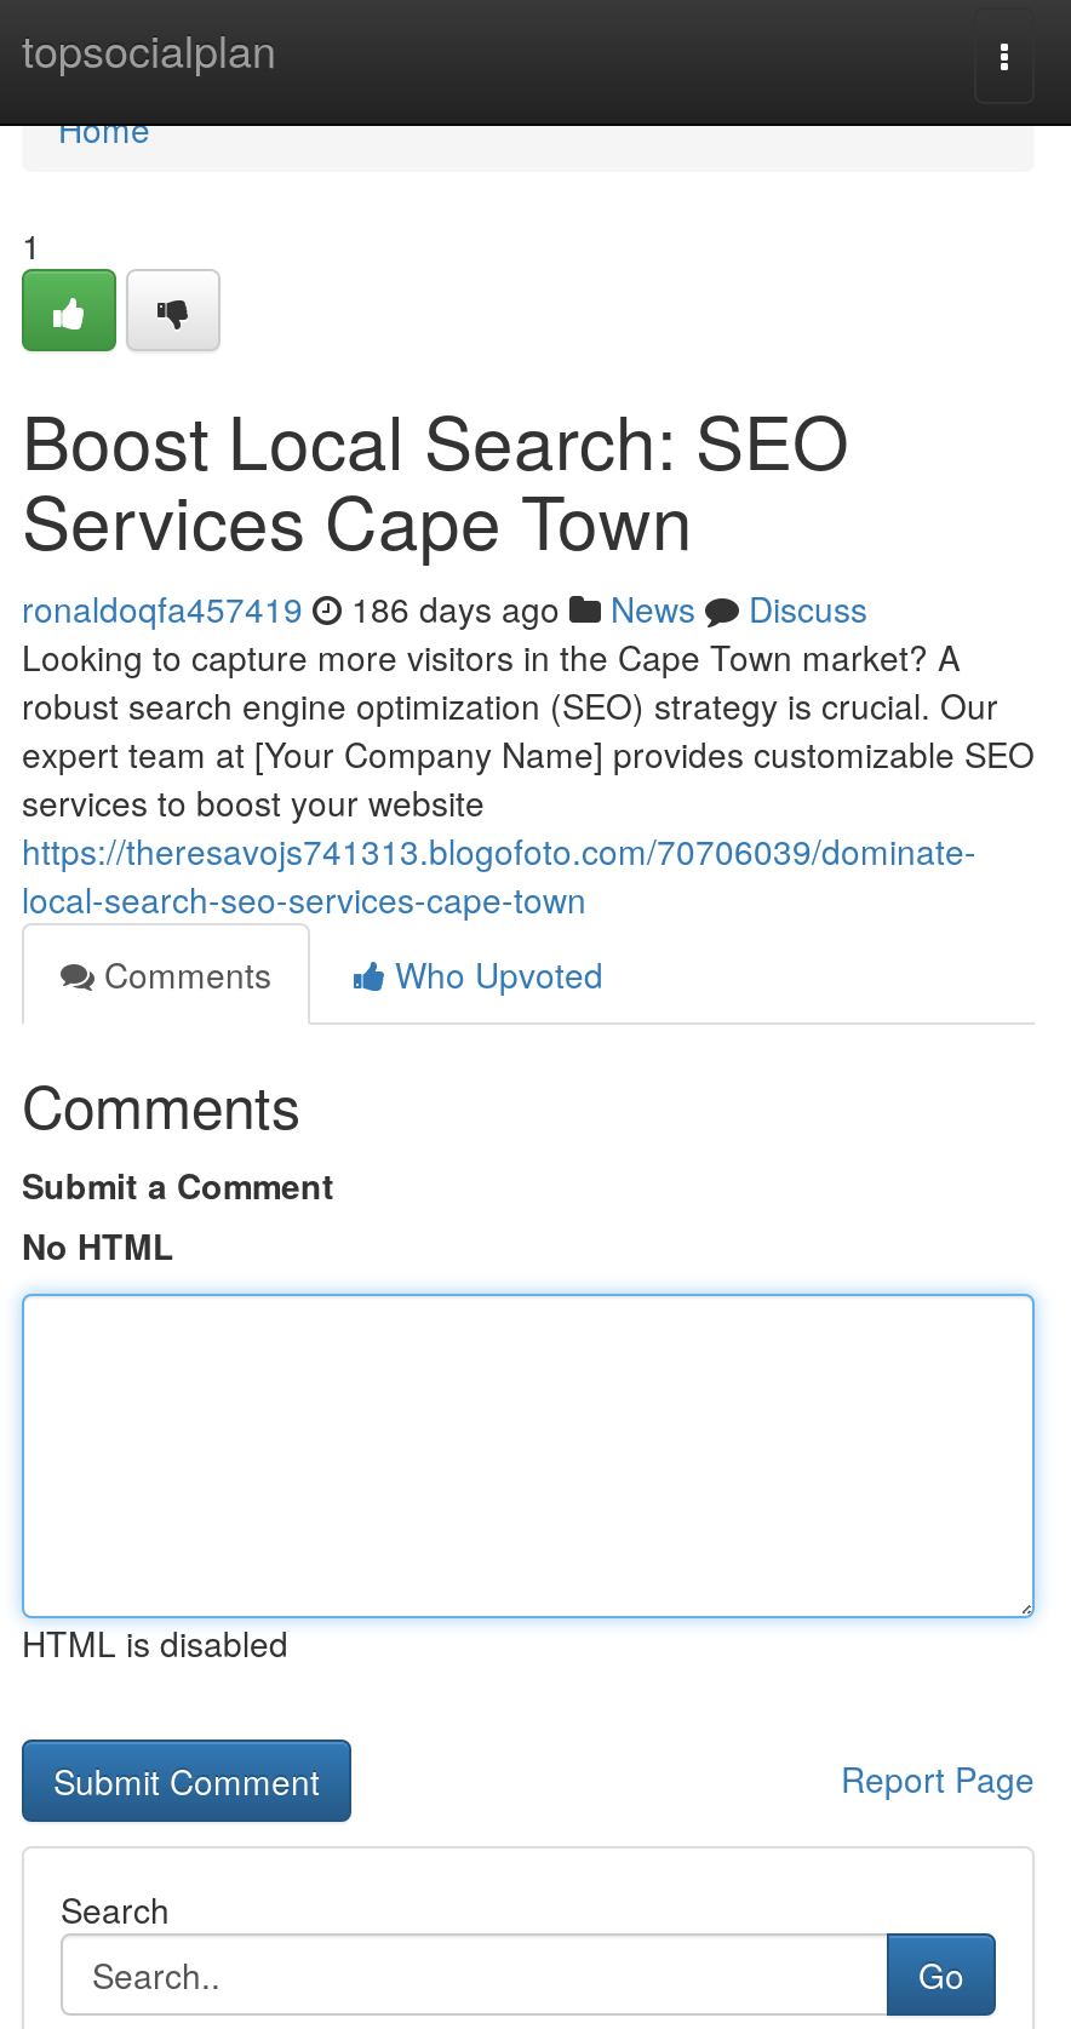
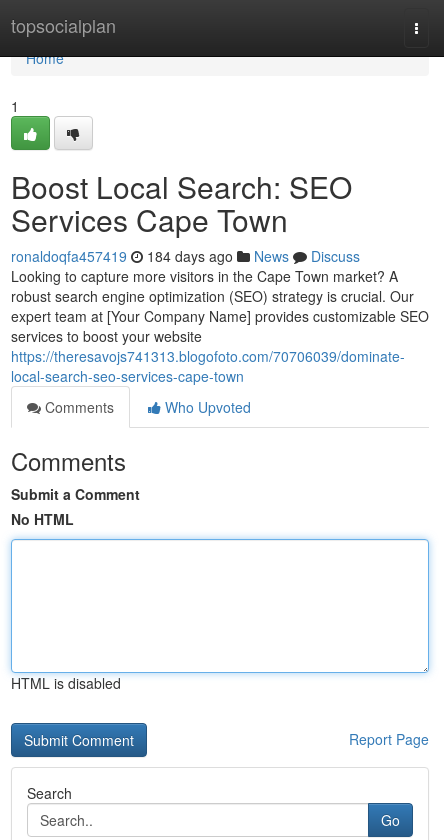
[22,584,867,632] ronaldoqfa457419 186 days ago News Discuss -> [11,246,360,266] ronaldoqfa457419 184 days ago News Discuss

